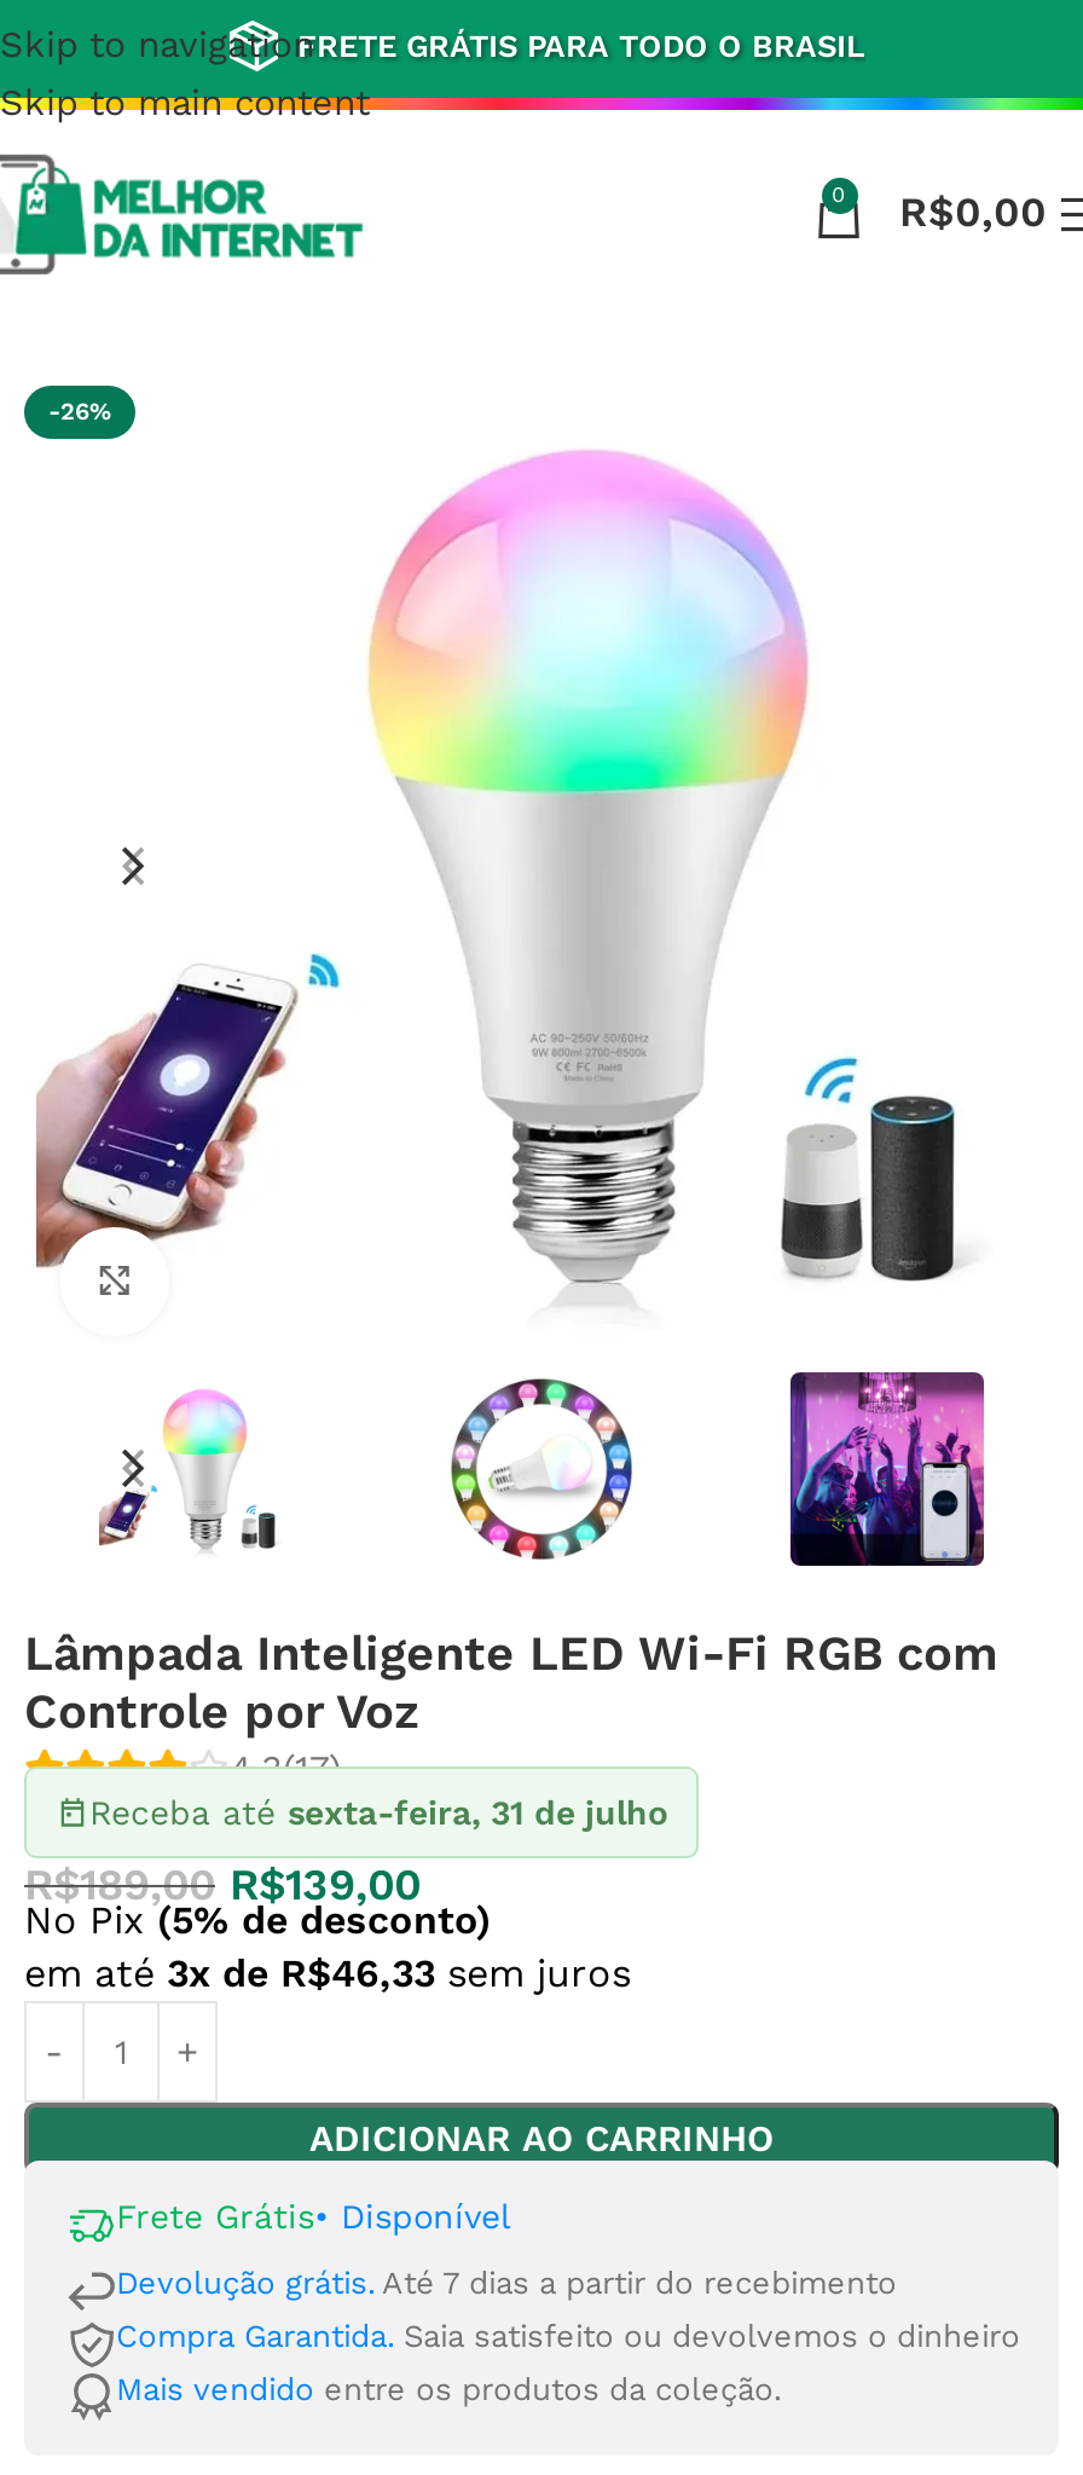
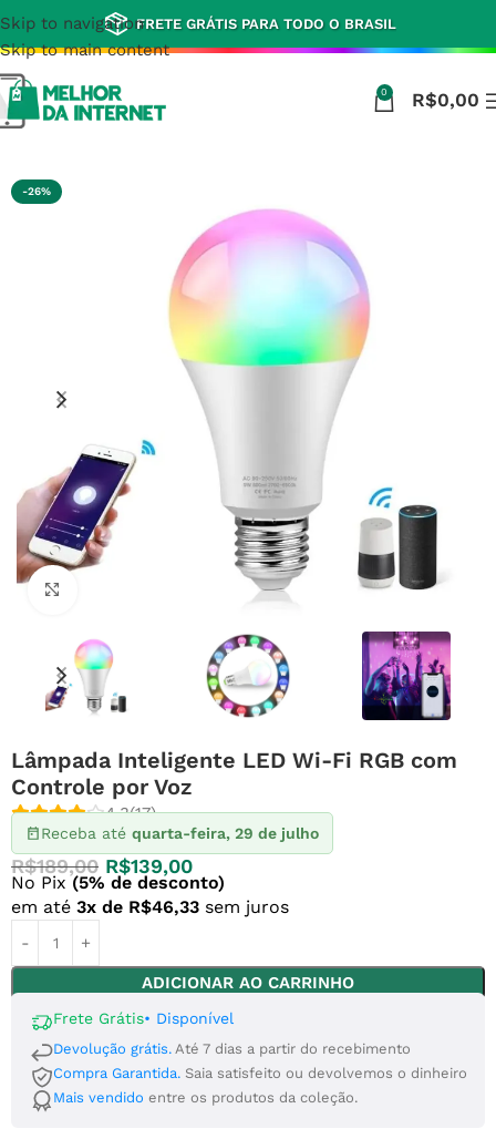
[89,1793,667,1832] Receba até sexta-feira, 31 de julho -> [41,824,319,842] Receba até quarta-feira, 29 de julho

